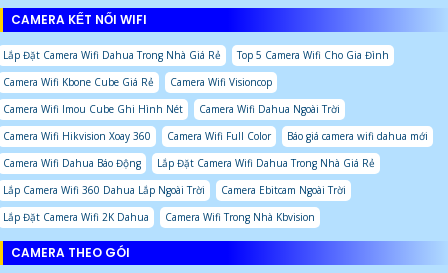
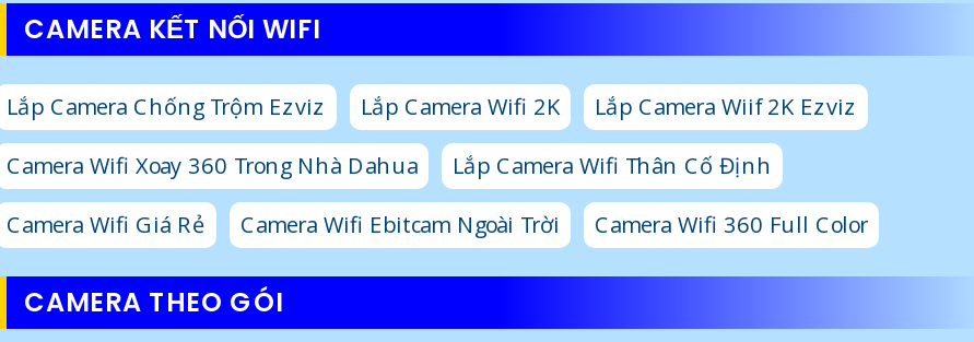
[3,48,428,224] Lắp Đặt Camera Wifi Dahua Trong Nhà Giá Rẻ | Top 5 Camera Wifi Cho Gia Đình | Camera Wifi Kbone Cube Giá Rẻ | Camera Wifi Visioncop | Camera Wifi Imou Cube Ghi Hình Nét | Camera Wifi Dahua Ngoài Trời | Camera Wifi Hikvision Xoay 360 | Camera Wifi Full Color | Báo giá camera wifi dahua mới | Camera Wifi Dahua Báo Động | Lắp Đặt Camera Wifi Dahua Trong Nhà Giá Rẻ | Lắp Camera Wifi 360 Dahua Lắp Ngoài Trời | Camera Ebitcam Ngoài Trời | Lắp Đặt Camera Wifi 2K Dahua | Camera Wifi Trong Nhà Kbvision -> [7,91,868,240] Lắp Camera Chống Trộm Ezviz | Lắp Camera Wifi 2K | Lắp Camera Wiif 2K Ezviz | Camera Wifi Xoay 360 Trong Nhà Dahua | Lắp Camera Wifi Thân Cố Định | Camera Wifi Giá Rẻ | Camera Wifi Ebitcam Ngoài Trời | Camera Wifi 360 Full Color

